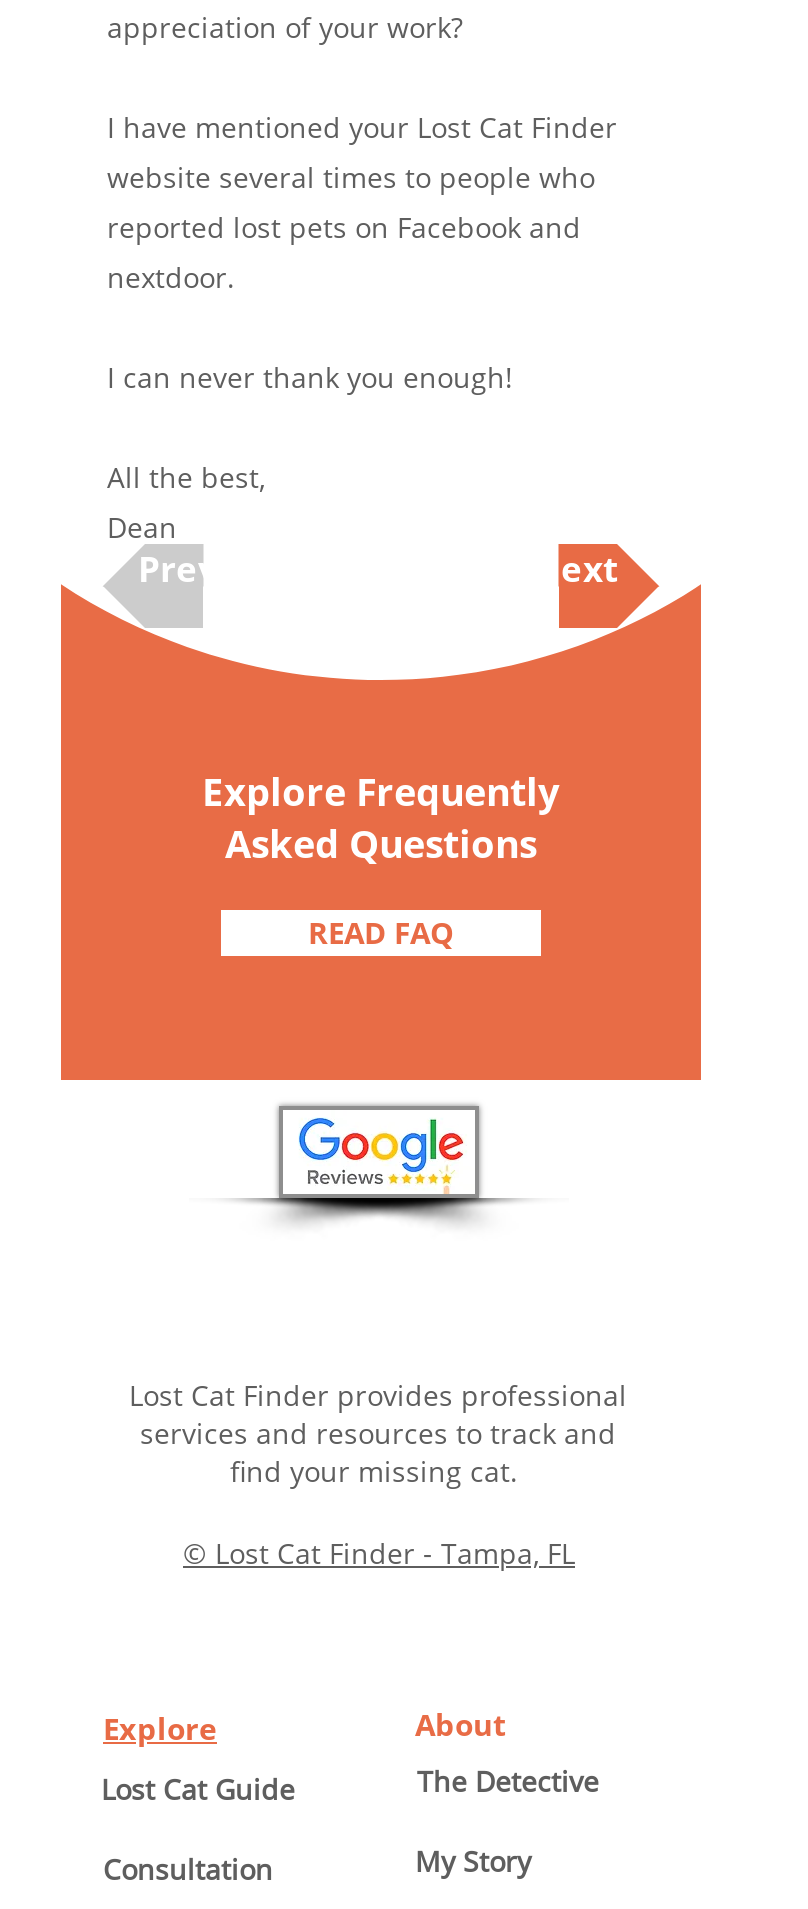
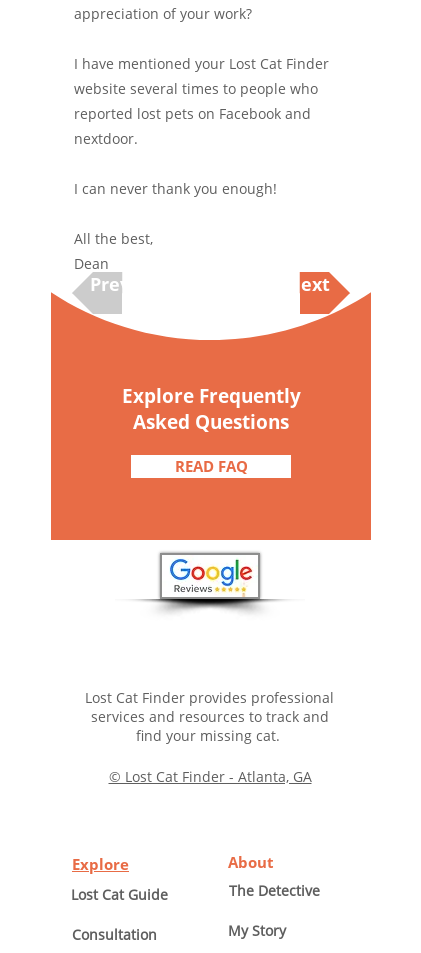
[183,1534,575,1572] © Lost Cat Finder - Tampa, FL -> [108,767,311,786] © Lost Cat Finder - Atlanta, GA

